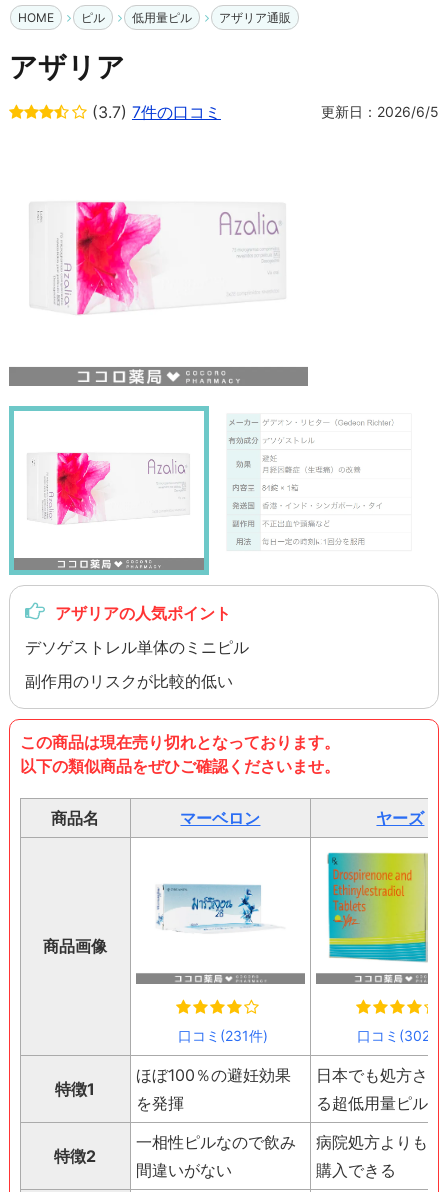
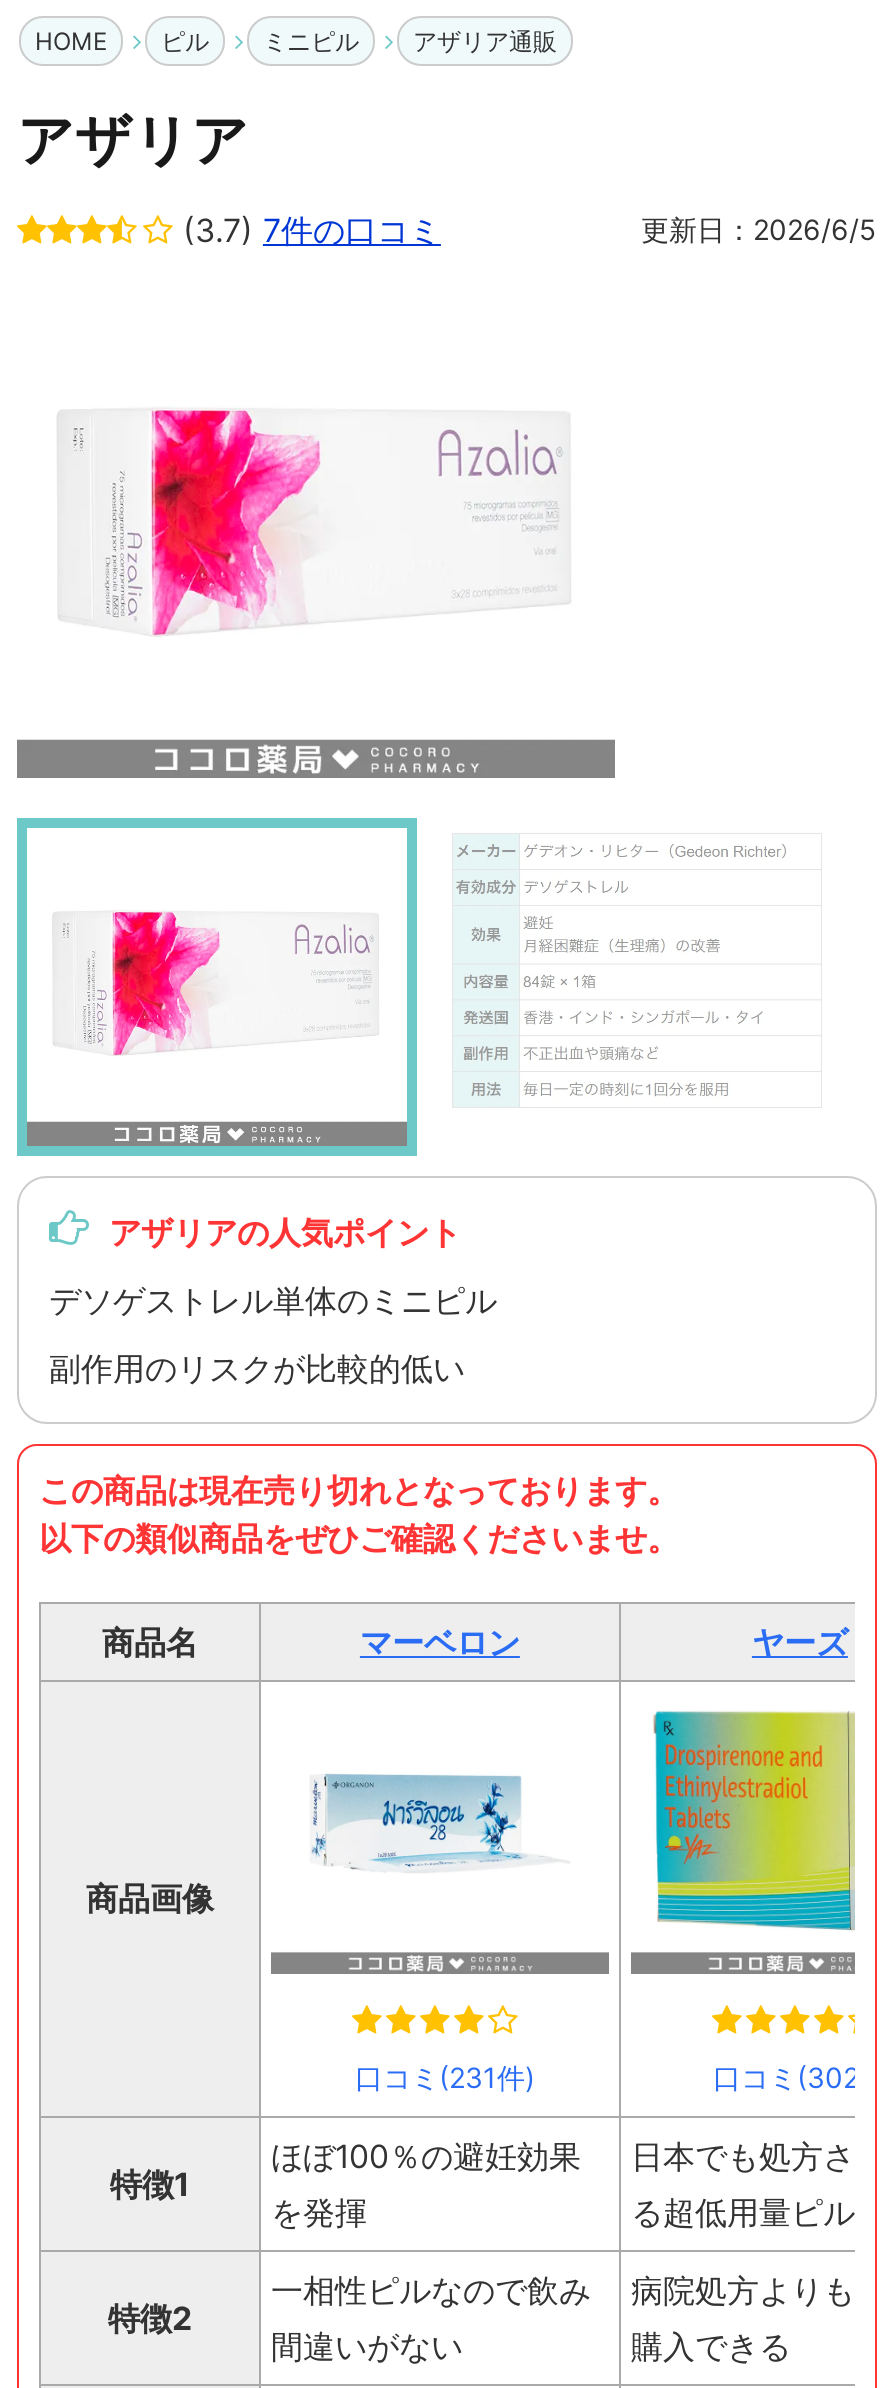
[132,10,192,25] 低用量ピル -> [263,26,359,56] ミニピル

